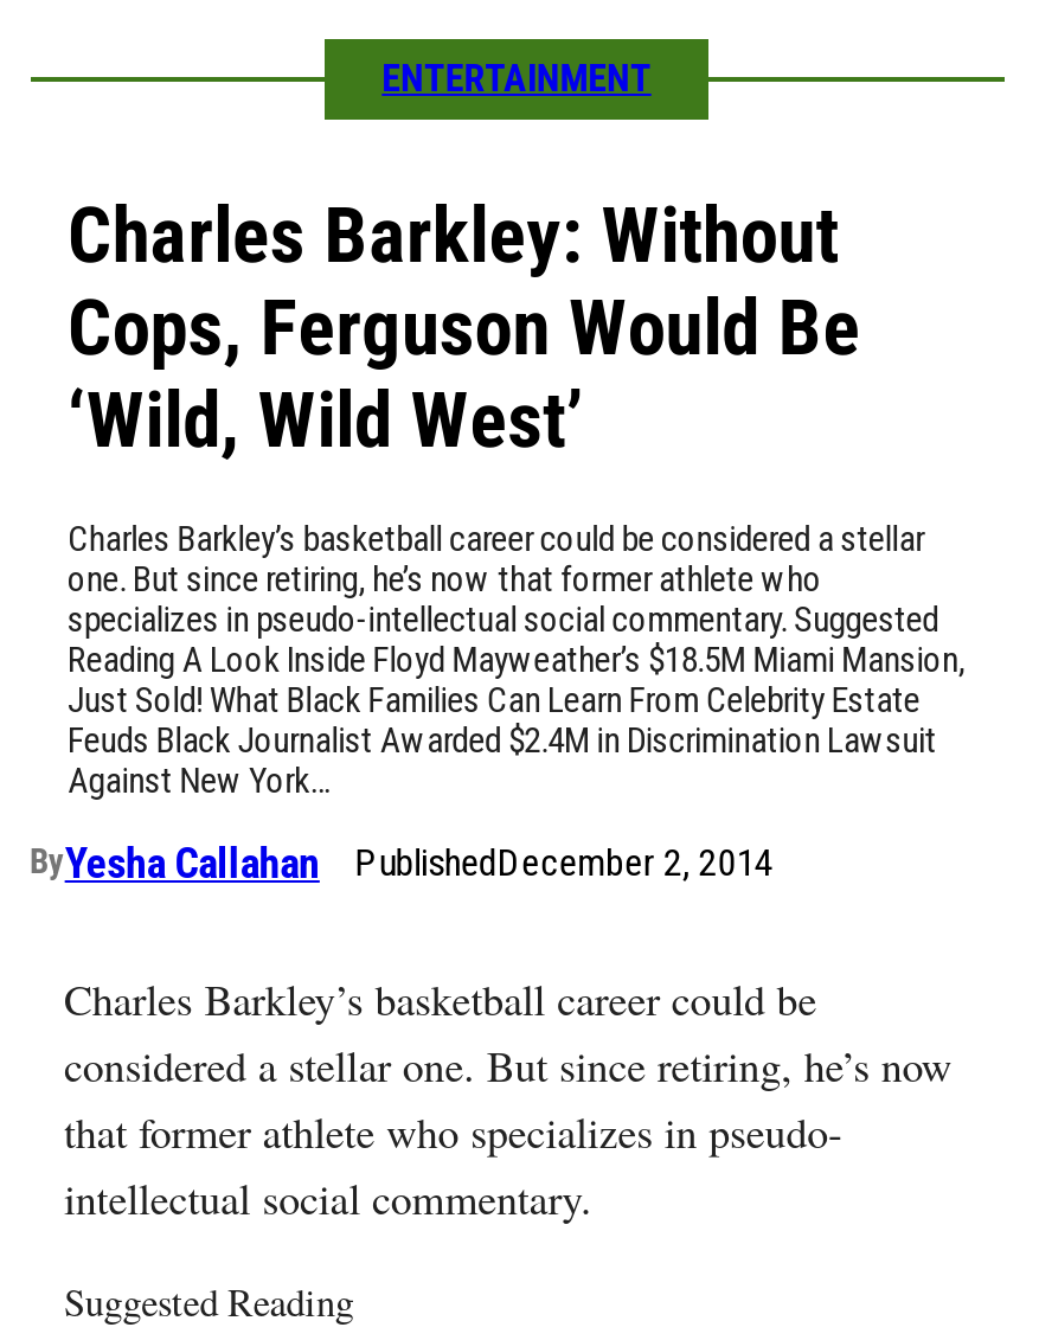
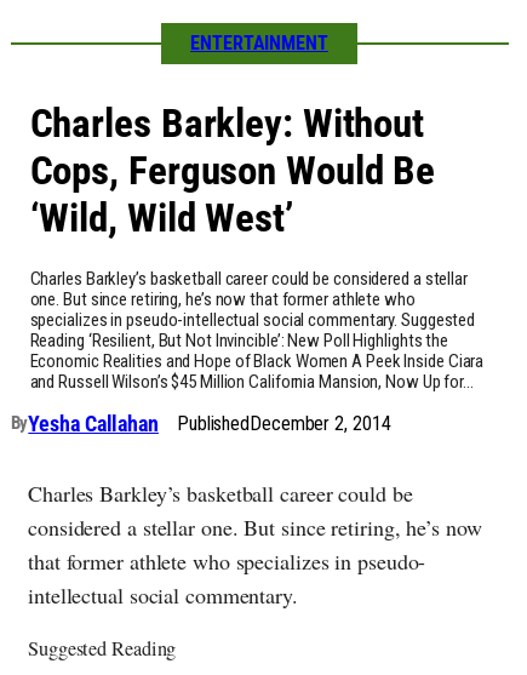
[68,639,965,802] Reading A Look Inside Floyd Mayweather’s $18.5M Miami Mansion, | Just Sold! What Black Families Can Learn From Celebrity Estate | Feuds Black Journalist Awarded $2.4M in Discrimination Lawsuit | Against New York… -> [30,330,484,393] Reading ‘Resilient, But Not Invincible’: New Poll Highlights the | Economic Realities and Hope of Black Women A Peek Inside Ciara | and Russell Wilson’s $45 Million California Mansion, Now Up for…

